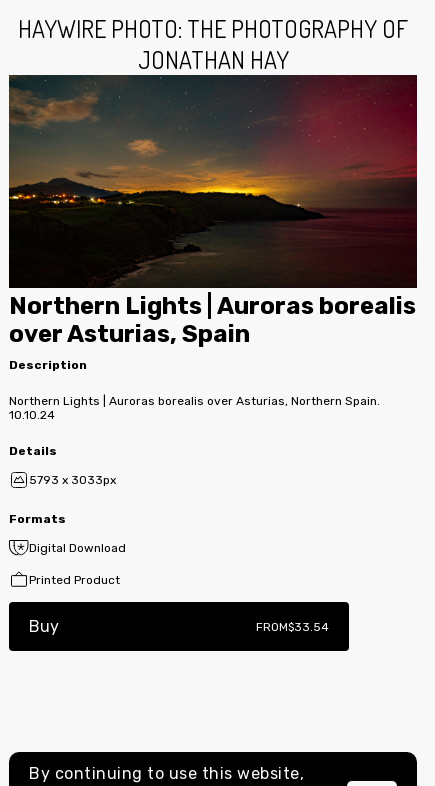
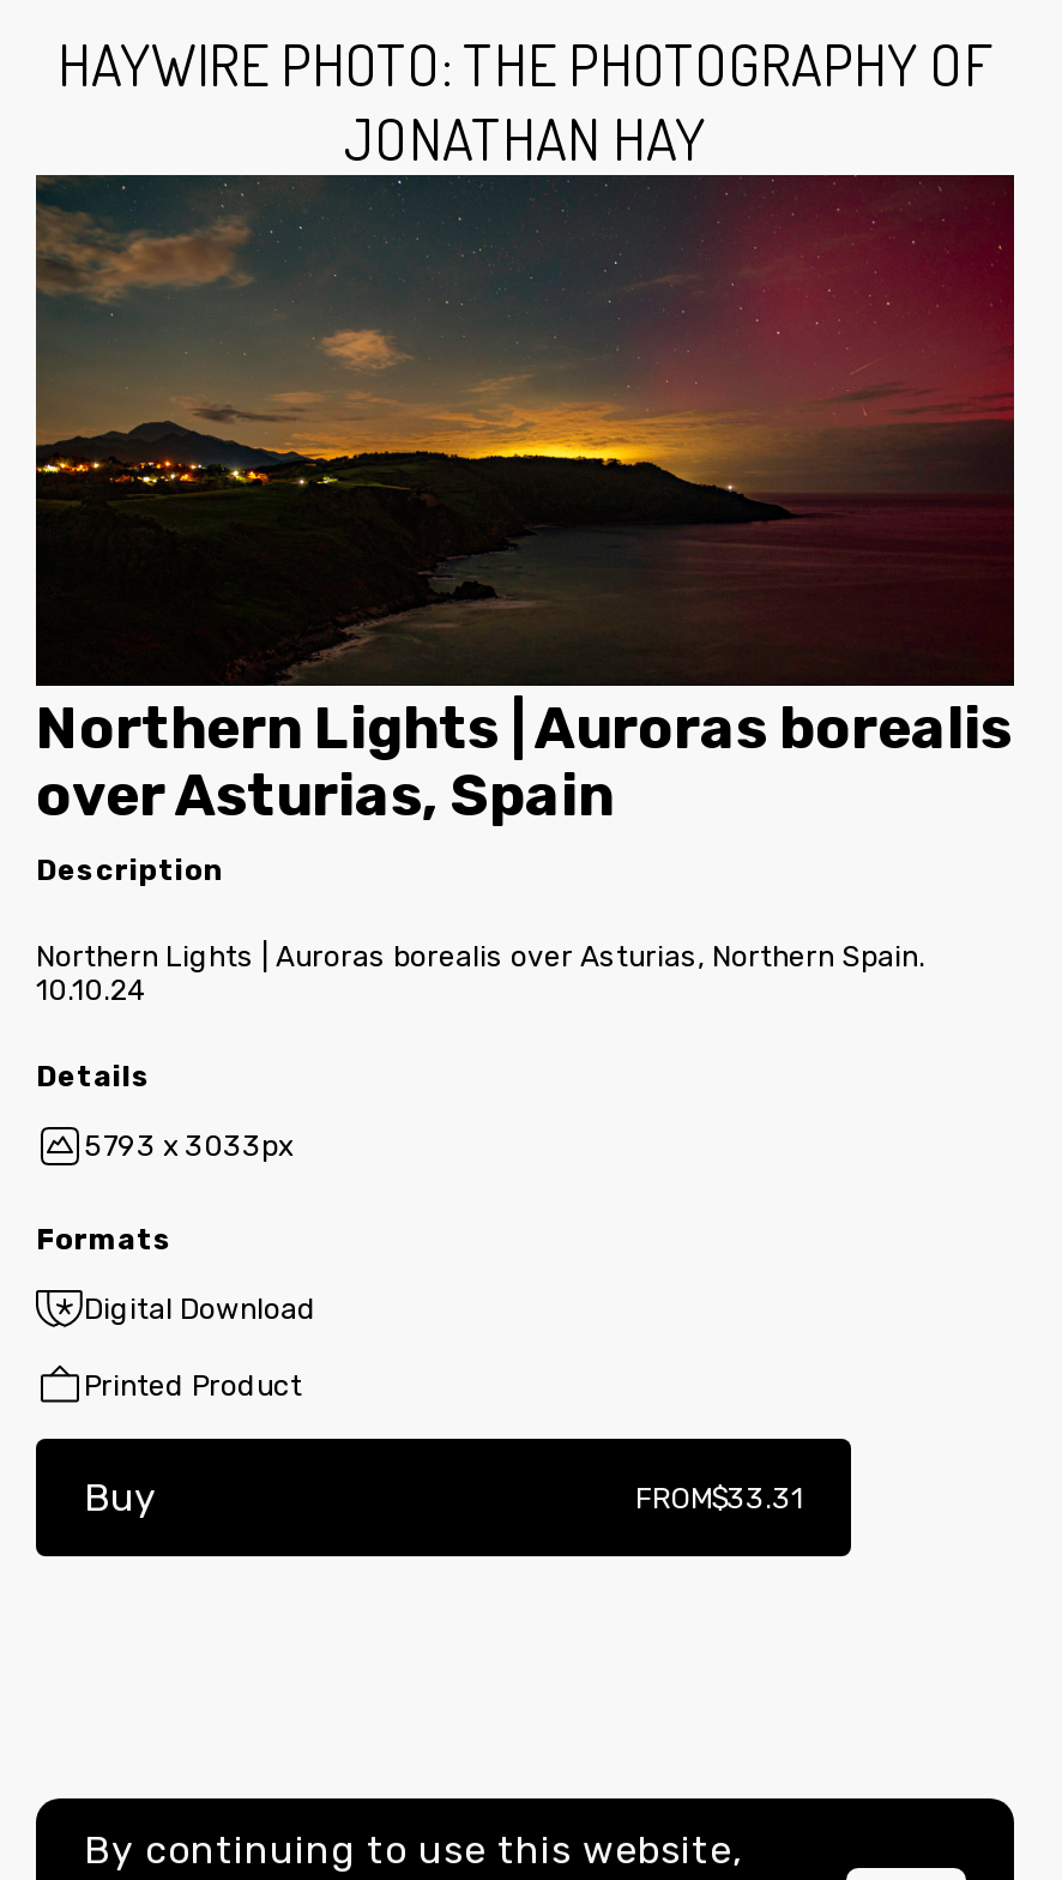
[256,620,329,634] FROM$33.54 -> [635,1481,803,1515] FROM$33.31

